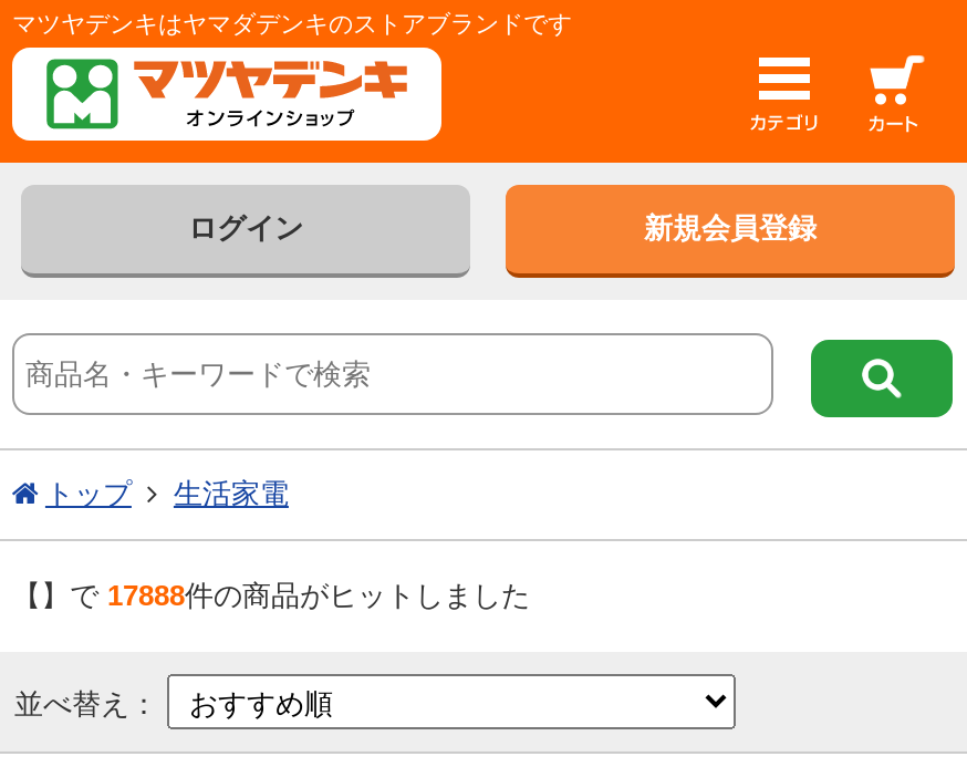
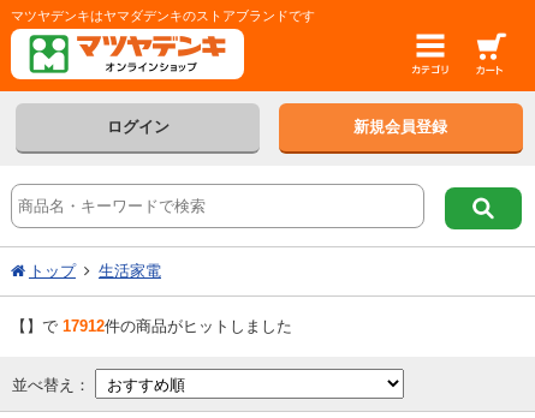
[12,579,530,612] 【】で17888件の商品がヒットしました -> [11,317,292,335] 【】で17912件の商品がヒットしました

